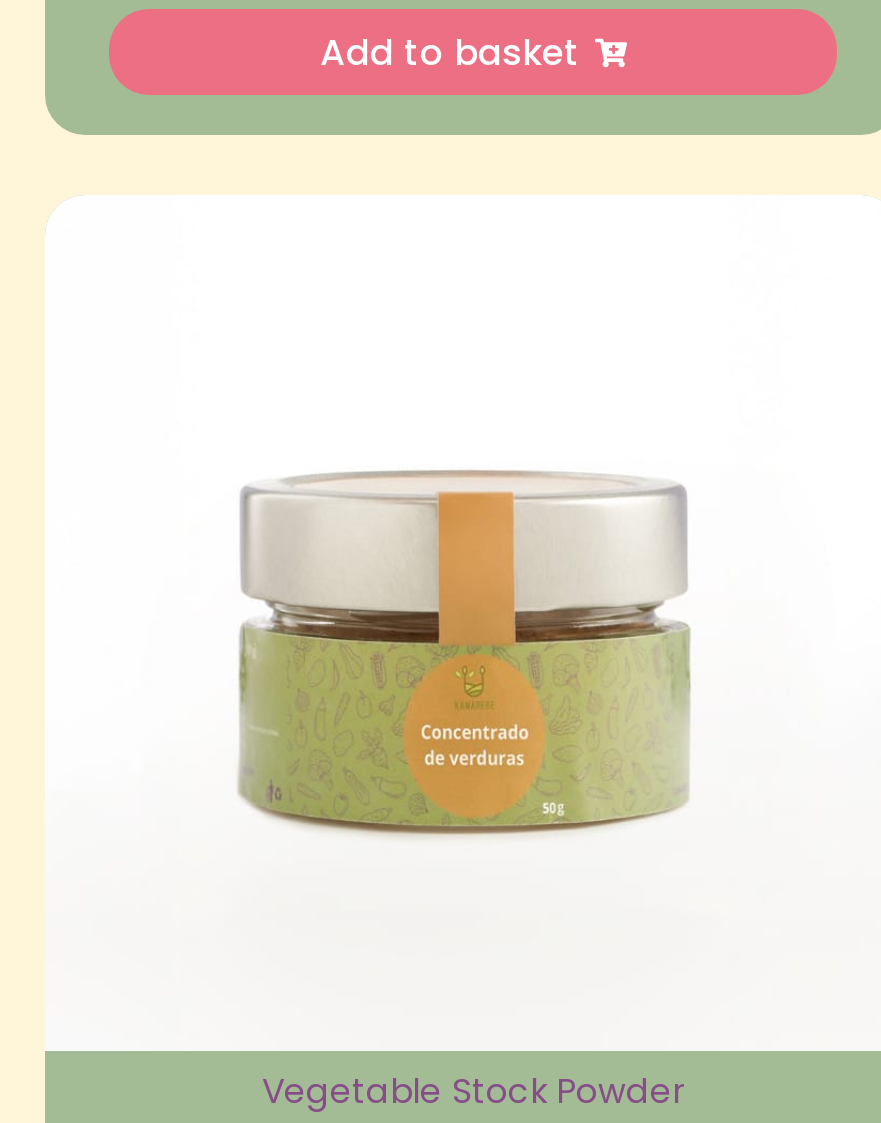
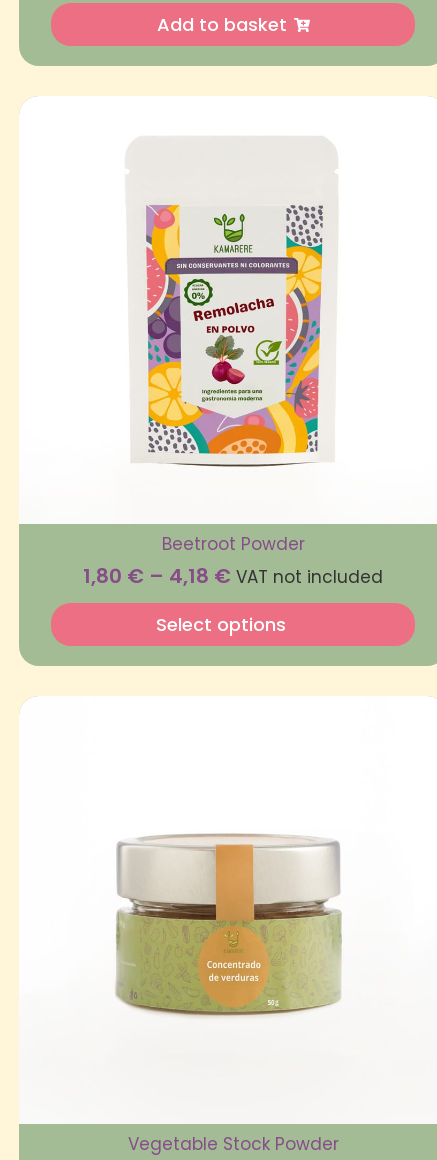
none -> [83,532,383,637] Beetroot Powder | 1,80 € – 4,18 €VAT not included | Select options
none -> [115,137,342,468] [image]

